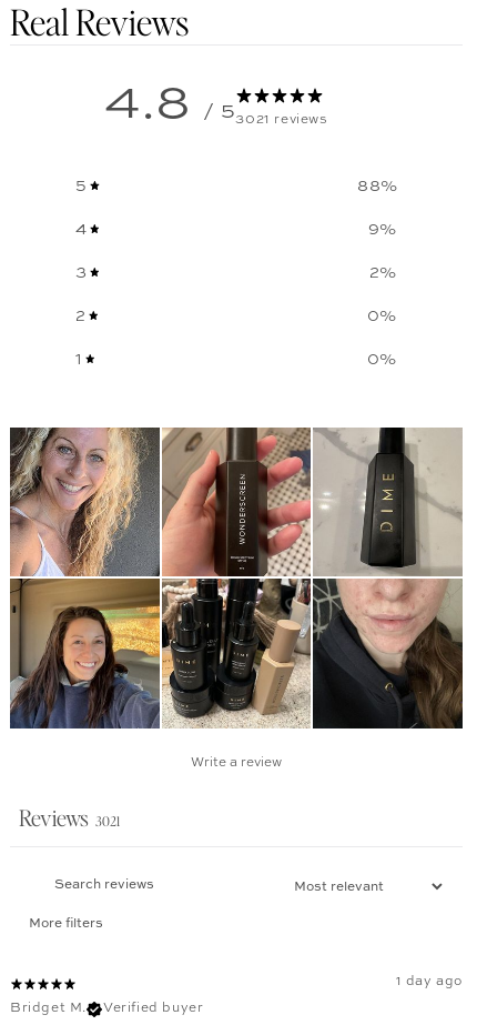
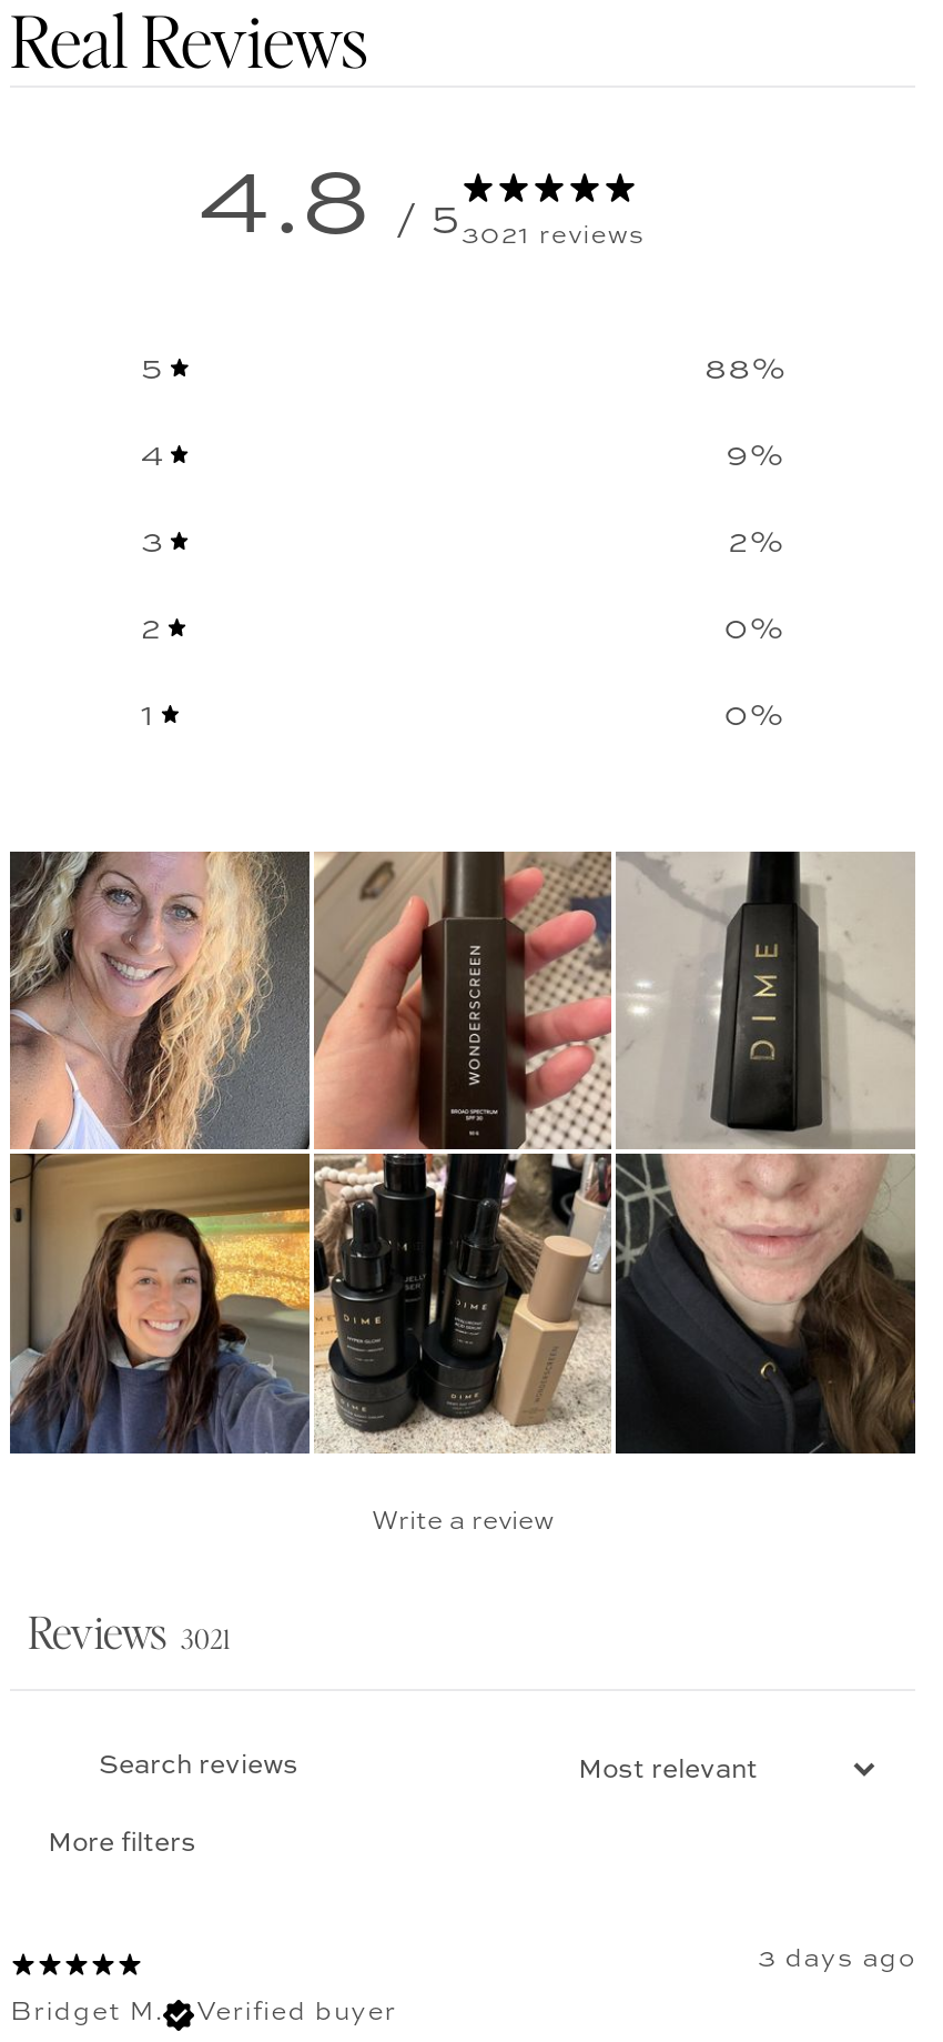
[396,975,463,988] 1 day ago -> [758,1947,915,1973] 3 days ago

